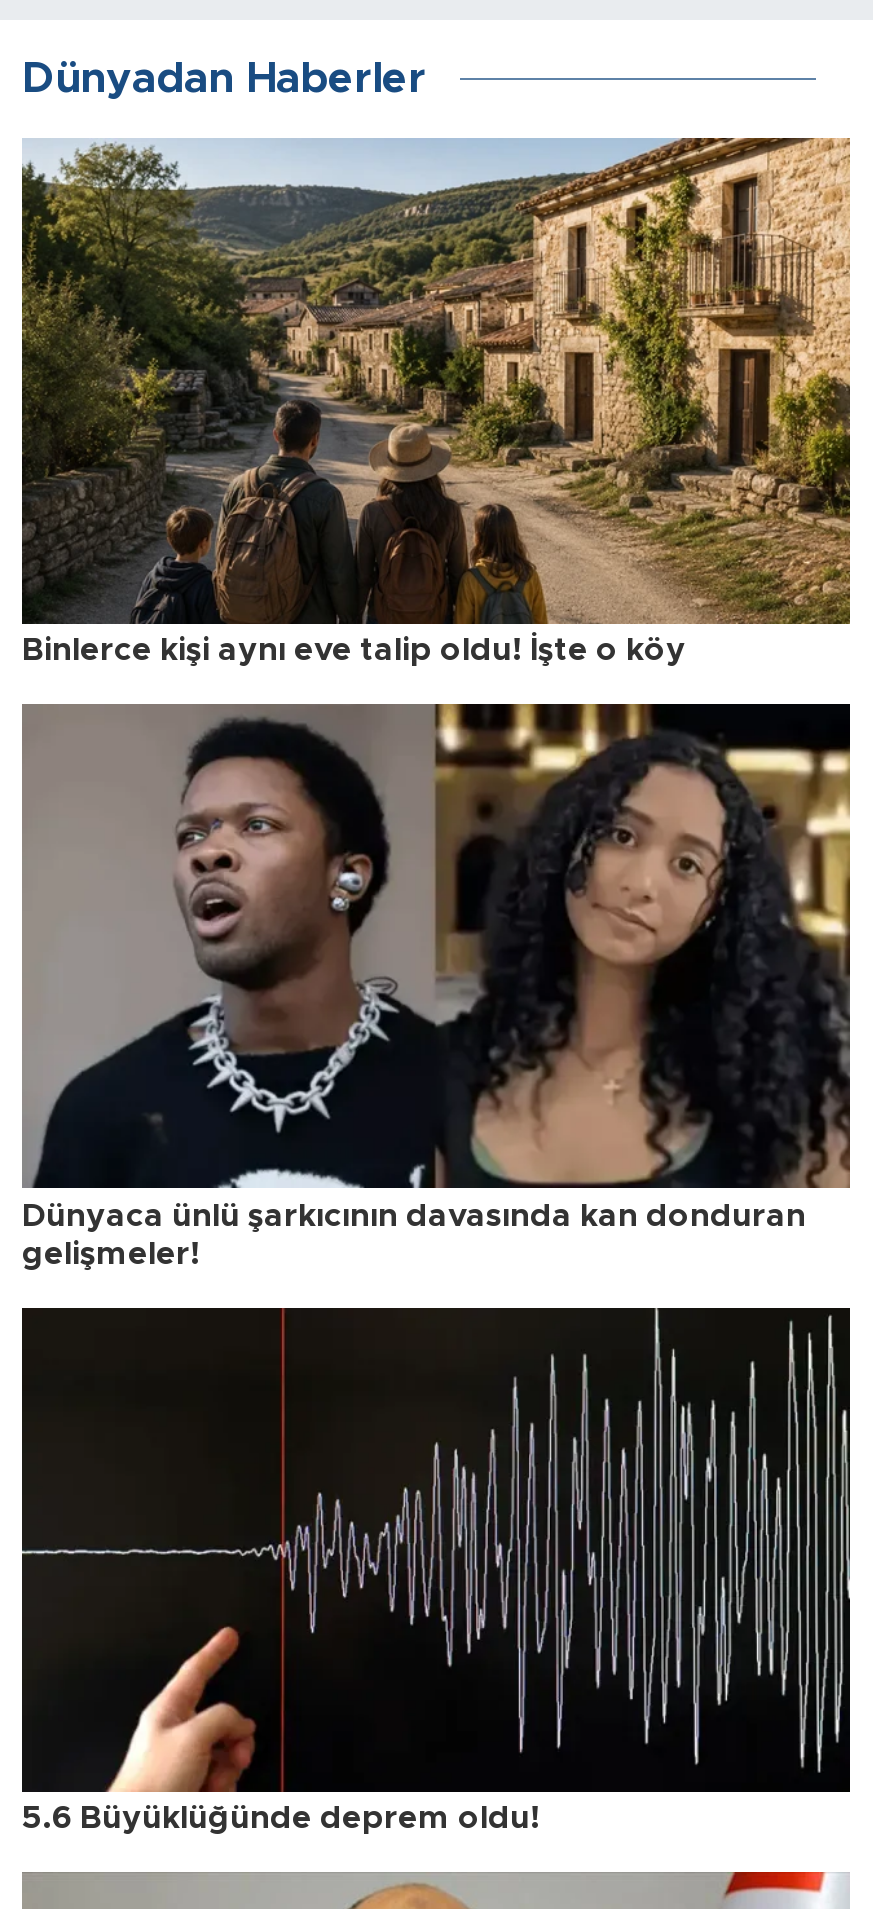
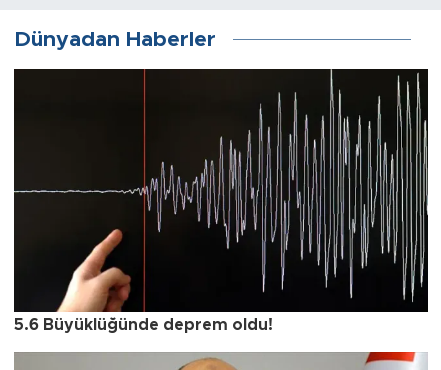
[22,136,852,666] [image] | Binlerce kişi aynı eve talip oldu! İşte o köy -> none
[22,702,852,1269] [image] | Dünyaca ünlü şarkıcının davasında kan donduran | gelişmeler! -> none

